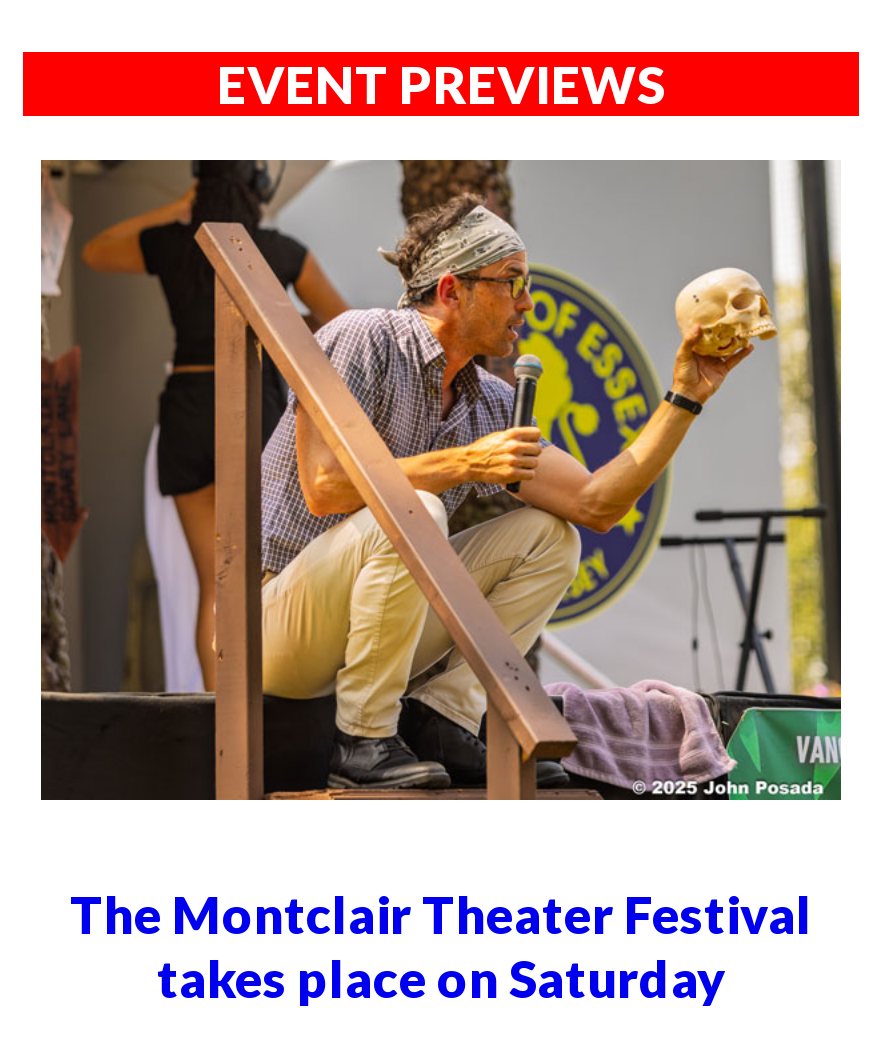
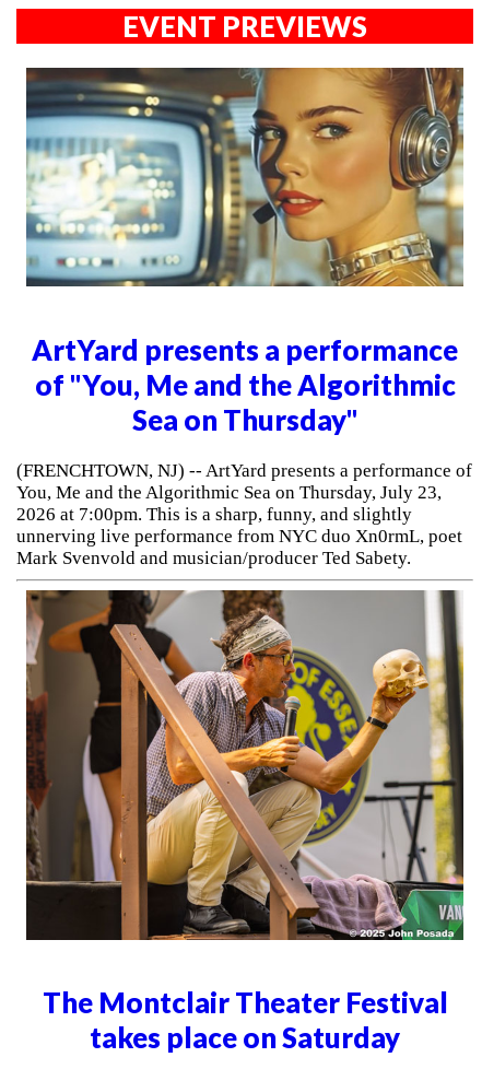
none -> [16,333,472,568] ArtYard presents a performance | of "You, Me and the Algorithmic | Sea on Thursday" | (FRENCHTOWN, NJ) -- ArtYard presents a performance of | You, Me and the Algorithmic Sea on Thursday, July 23, | 2026 at 7:00pm. This is a sharp, funny, and slightly | unnerving live performance from NYC duo Xn0rmL, poet | Mark Svenvold and musician/producer Ted Sabety.
none -> [25,67,465,287] [image]

